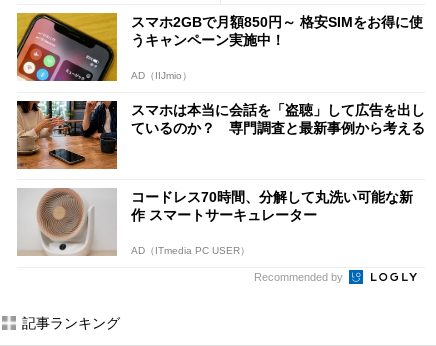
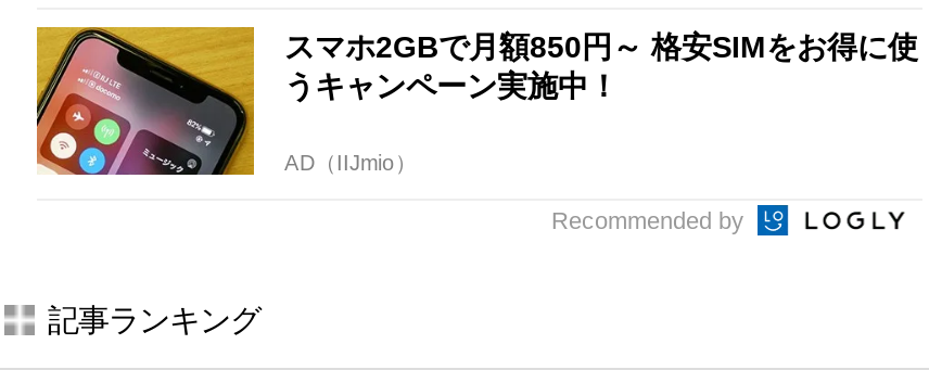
[16,100,425,170] [image] | スマホは本当に会話を「盗聴」して広告を出し | ているのか？ 専門調査と最新事例から考える -> none
[17,188,413,257] [image] | コードレス70時間、分解して丸洗い可能な新 | 作 スマートサーキュレーター | AD（ITmedia PC USER） -> none

